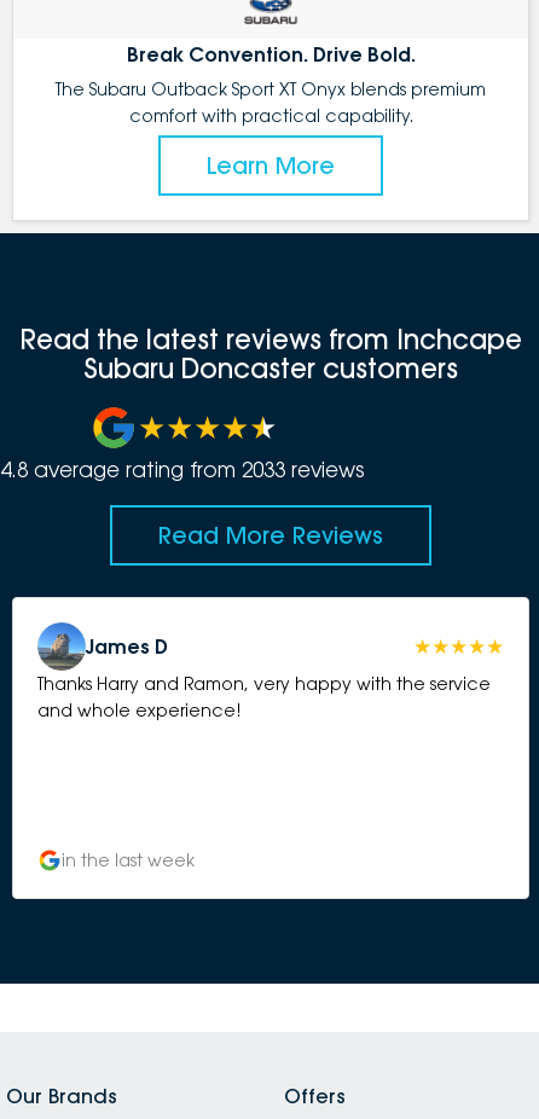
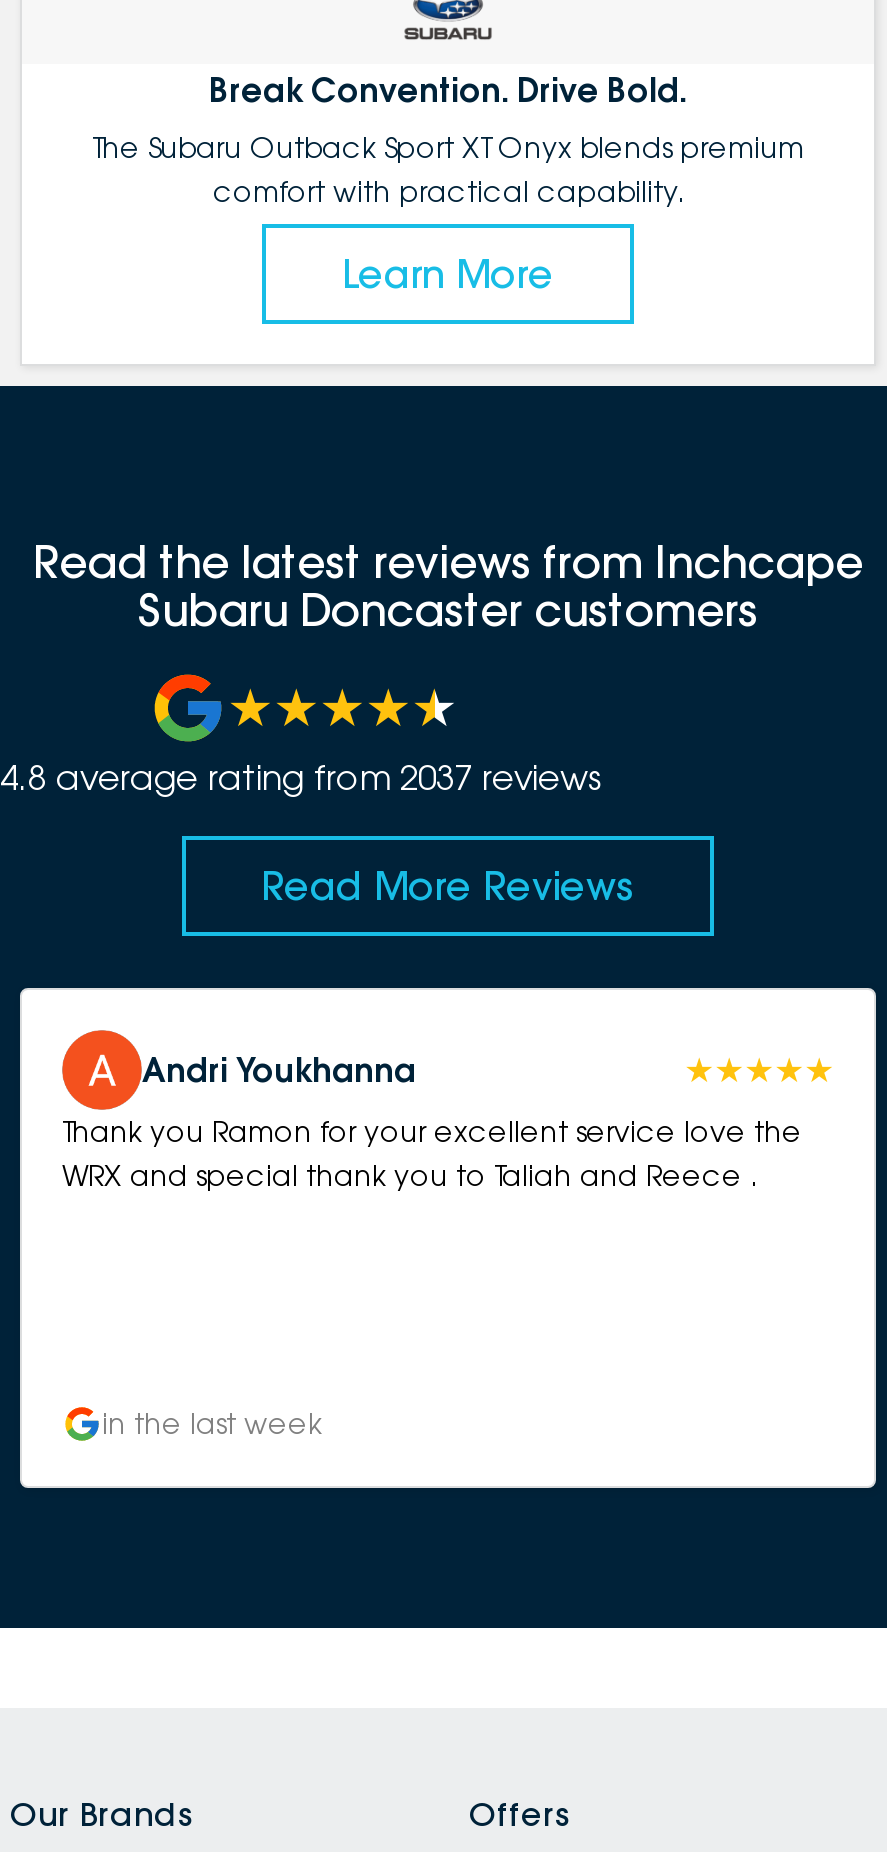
[0,457,365,482] 4.8 average rating from 2033 reviews -> [0,756,604,798] 4.8 average rating from 2037 reviews
[36,621,491,720] [image] | Thanks Harry and Ramon, very happy with the service | and whole experience! -> [60,1028,802,1192] [image] | Thank you Ramon for your excellent service love the | WRX and special thank you to Taliah and Reece .
[86,635,168,659] James D -> [142,1050,416,1090] Andri Youkhanna

